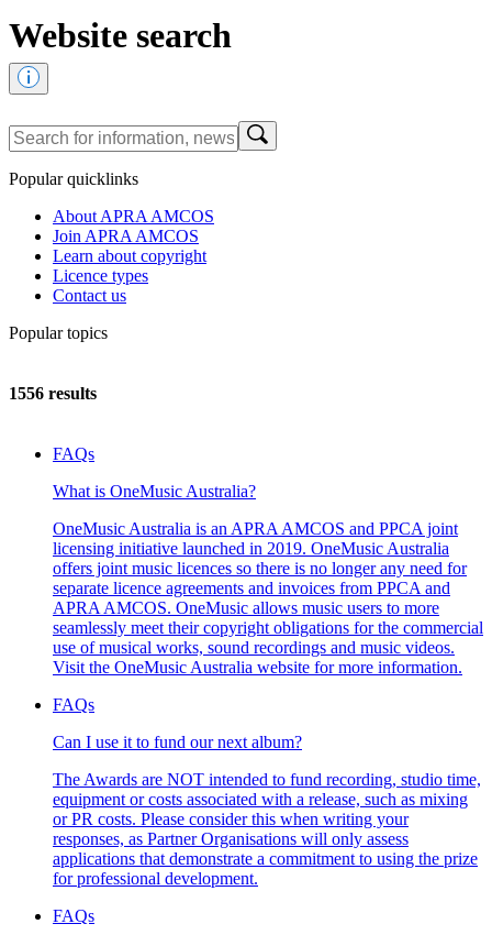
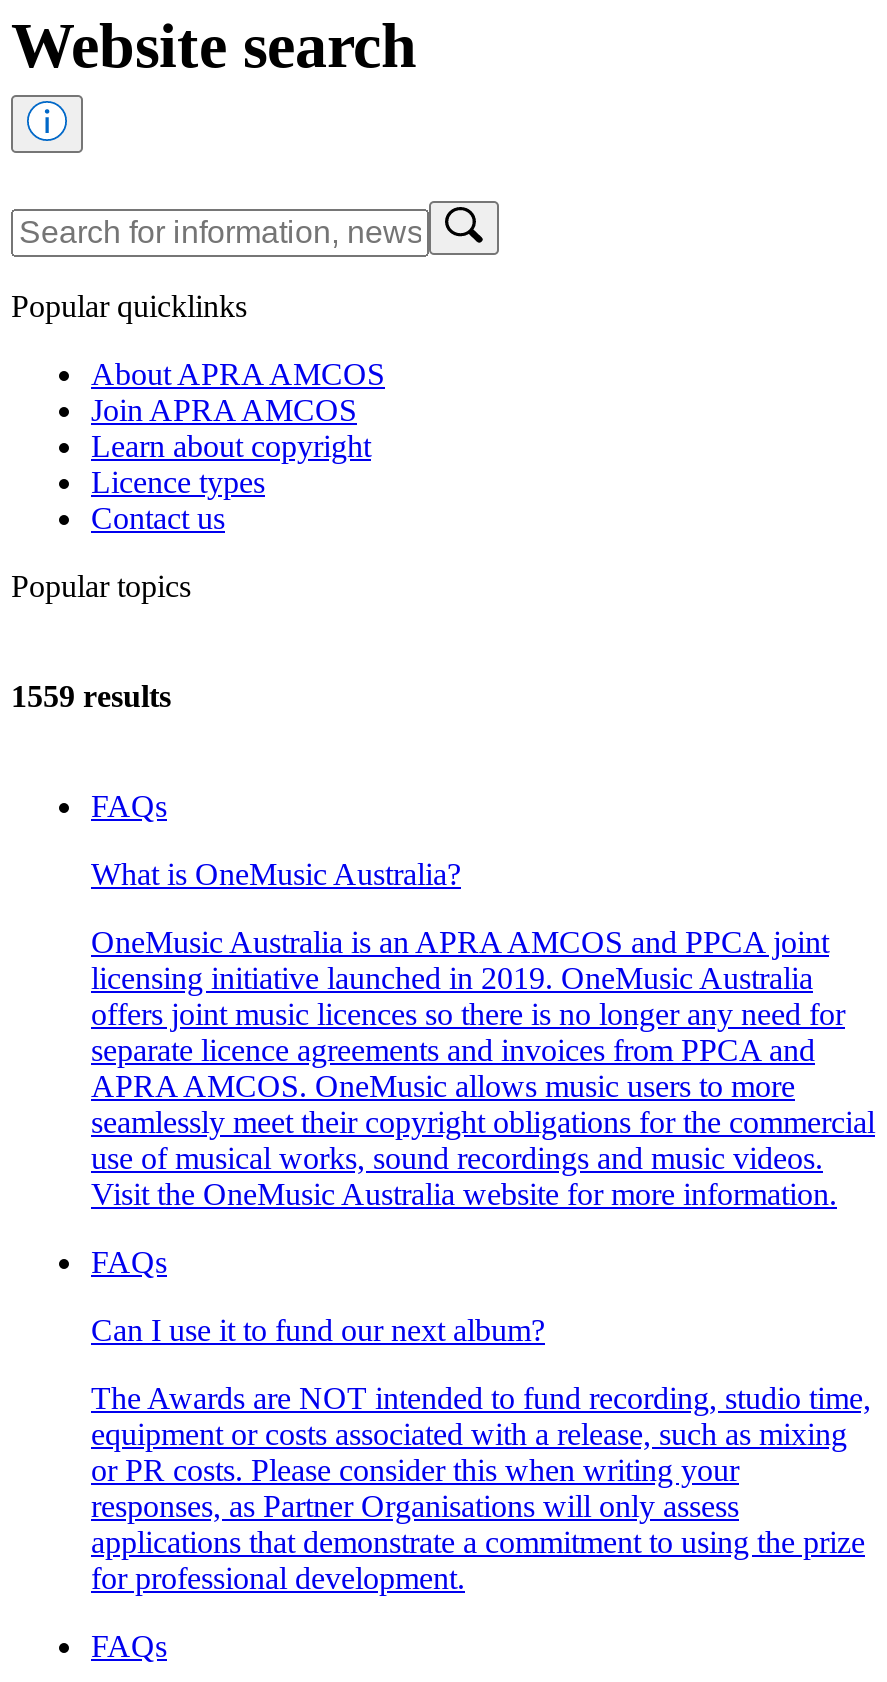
[9,384,97,403] 1556 results -> [11,679,171,713] 1559 results

